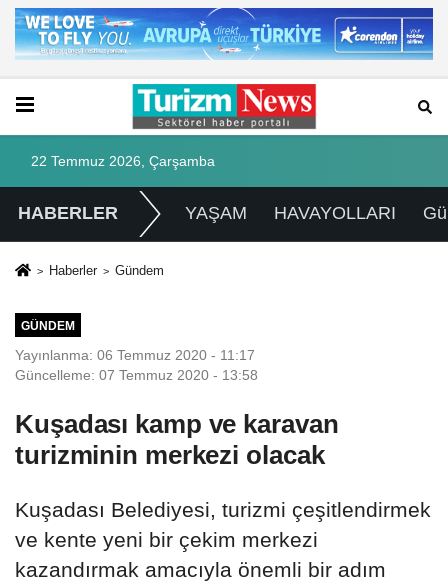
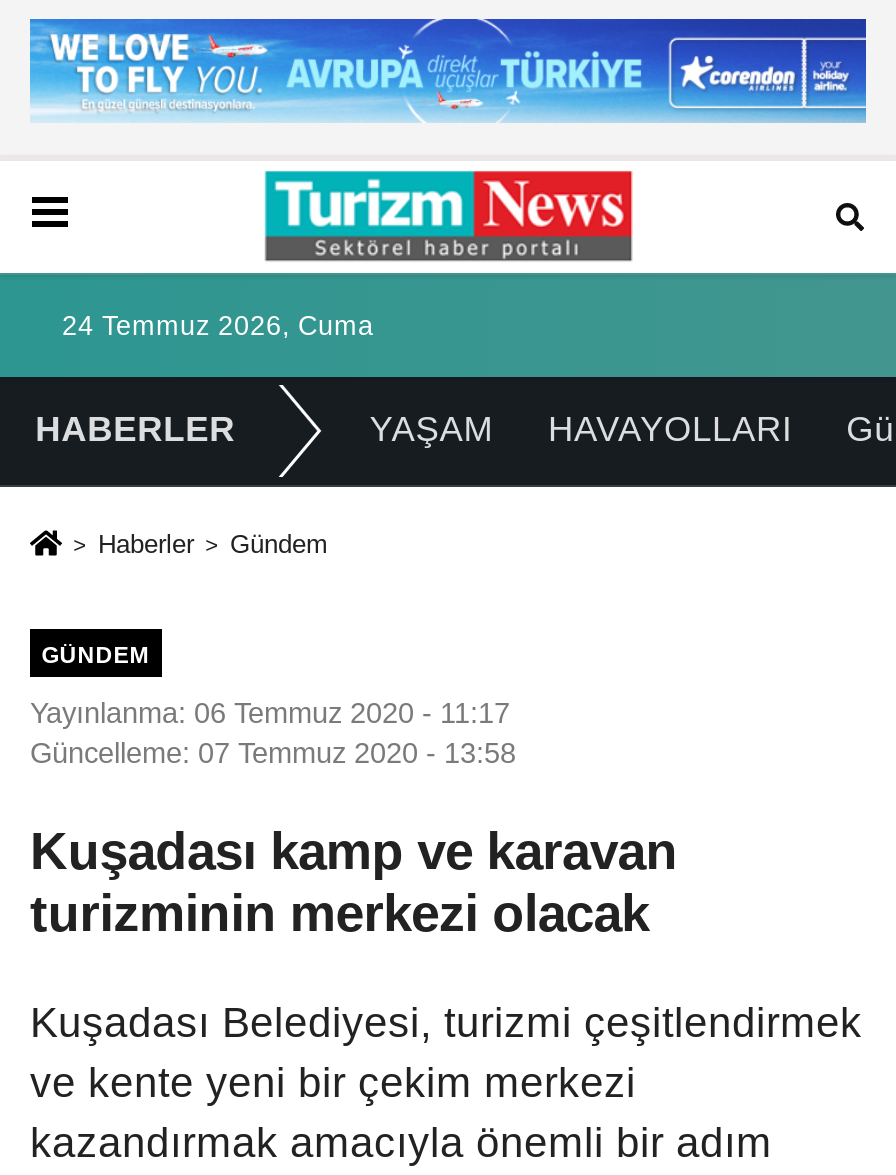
[31,154,215,169] 22 Temmuz 2026, Çarşamba -> [62,311,374,341] 24 Temmuz 2026, Cuma

